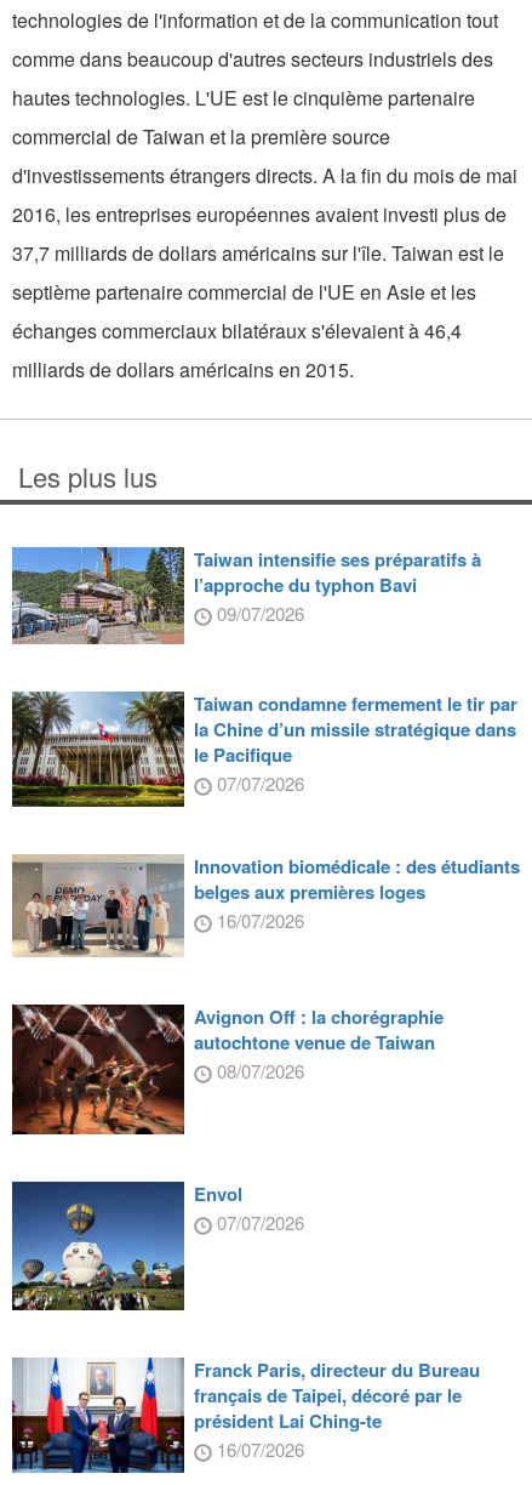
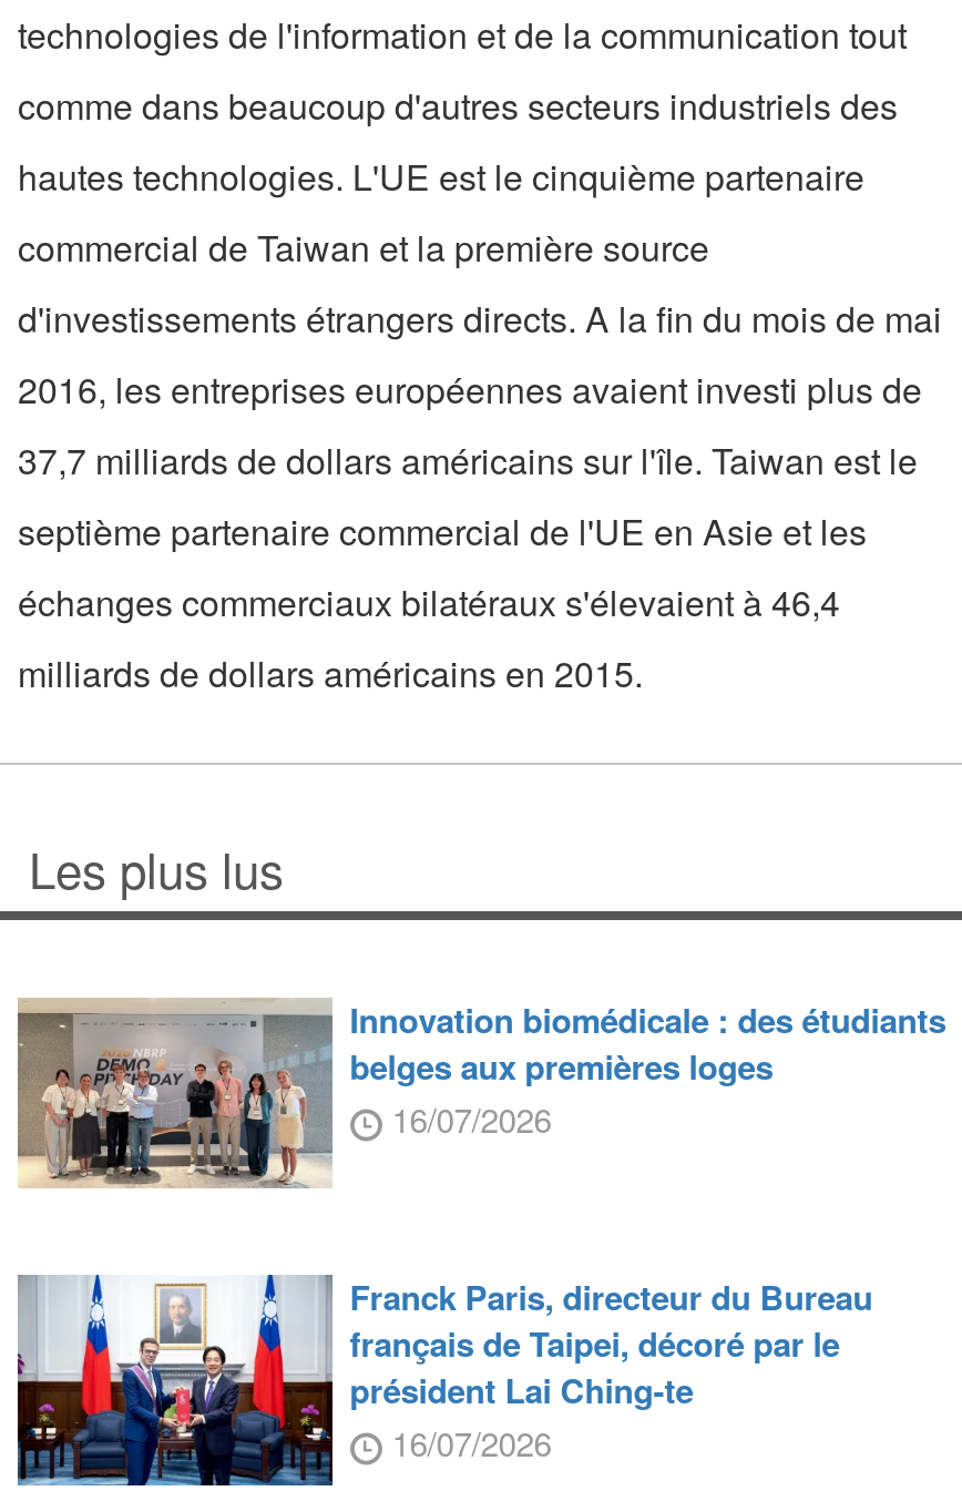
[11,546,517,796] [image] | Taiwan intensifie ses préparatifs à | l’approche du typhon Bavi | 09/07/2026 | Taiwan condamne fermement le tir par | la Chine d’un missile stratégique dans | le Pacifique | 07/07/2026 -> none
[11,690,185,810] [image] -> none
[11,1003,443,1136] [image] | Avignon Off : la chorégraphie | autochtone venue de Taiwan | 08/07/2026 -> none
[11,1180,304,1312] [image] | Envol | 07/07/2026 -> none

